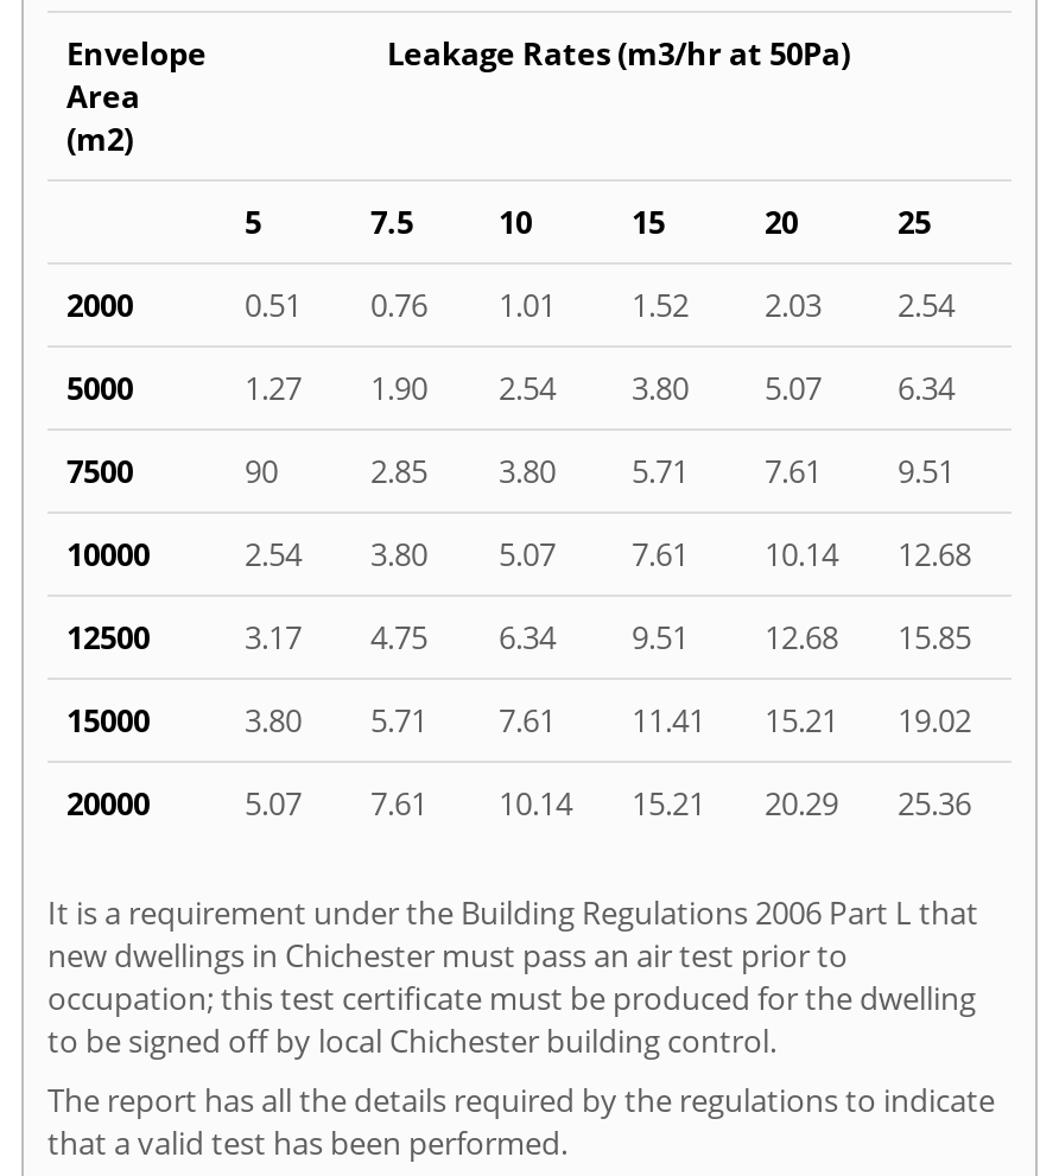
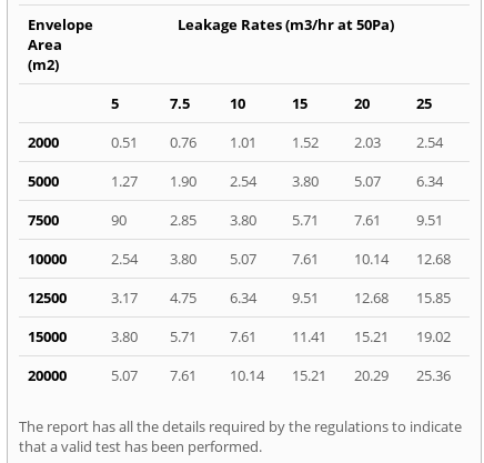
[47,890,978,1061] It is a requirement under the Building Regulations 2006 Part L that | new dwellings in Chichester must pass an air test prior to | occupation; this test certificate must be produced for the dwelling | to be signed off by local Chichester building control. -> none

